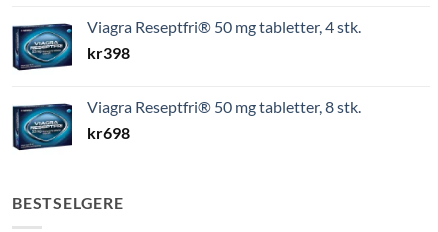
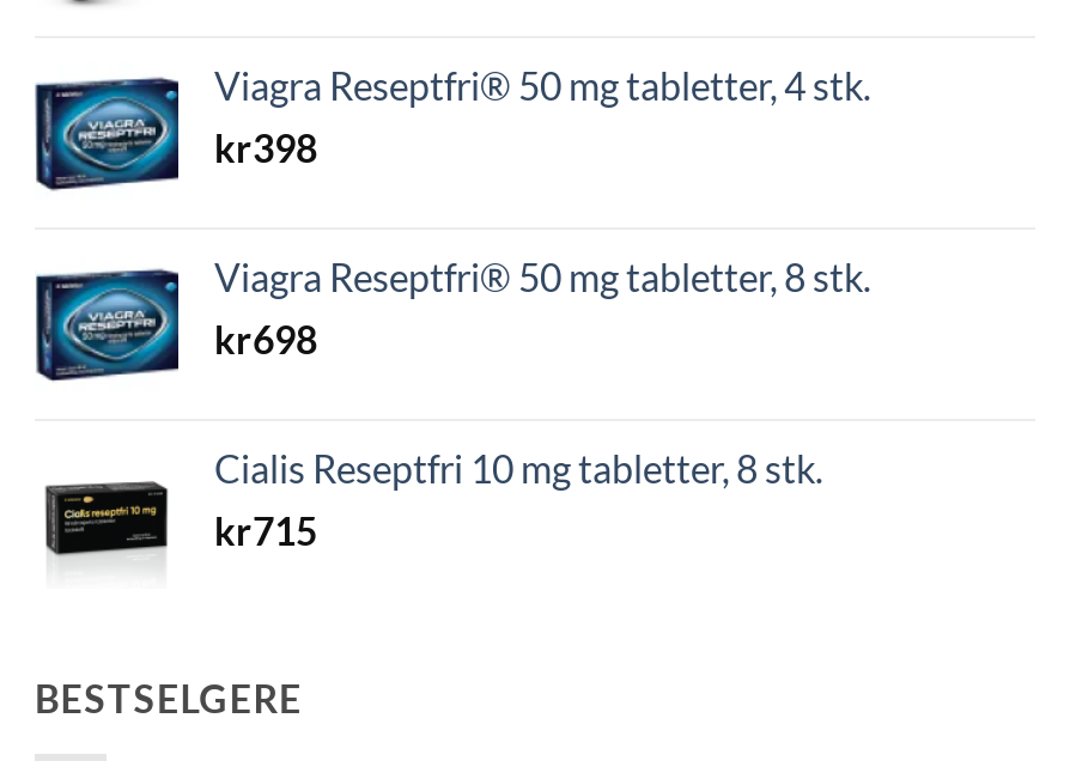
none -> [44,445,822,562] [image] | Cialis Reseptfri 10 mg tabletter, 8 stk. | kr715

